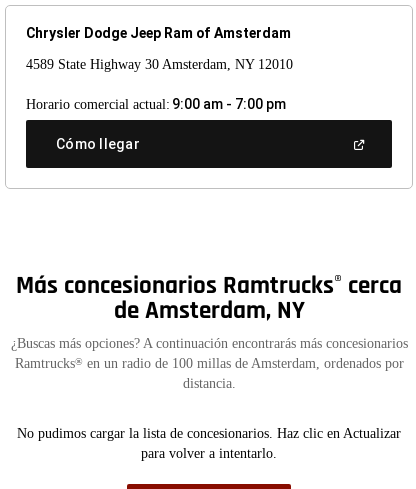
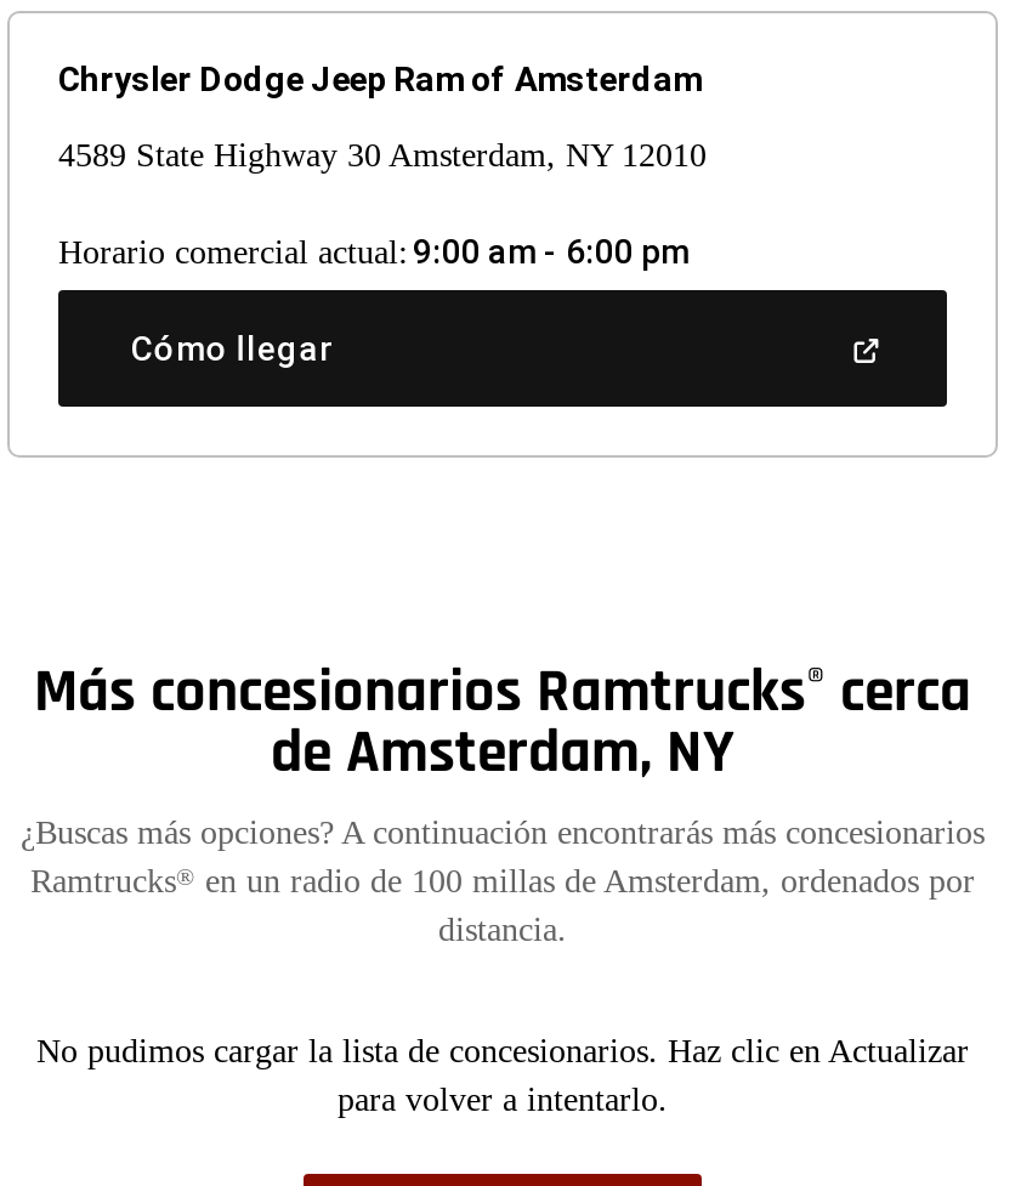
[26,96,286,112] Horario comercial actual: 9:00 am - 7:00 pm -> [58,232,690,271] Horario comercial actual: 9:00 am - 6:00 pm

